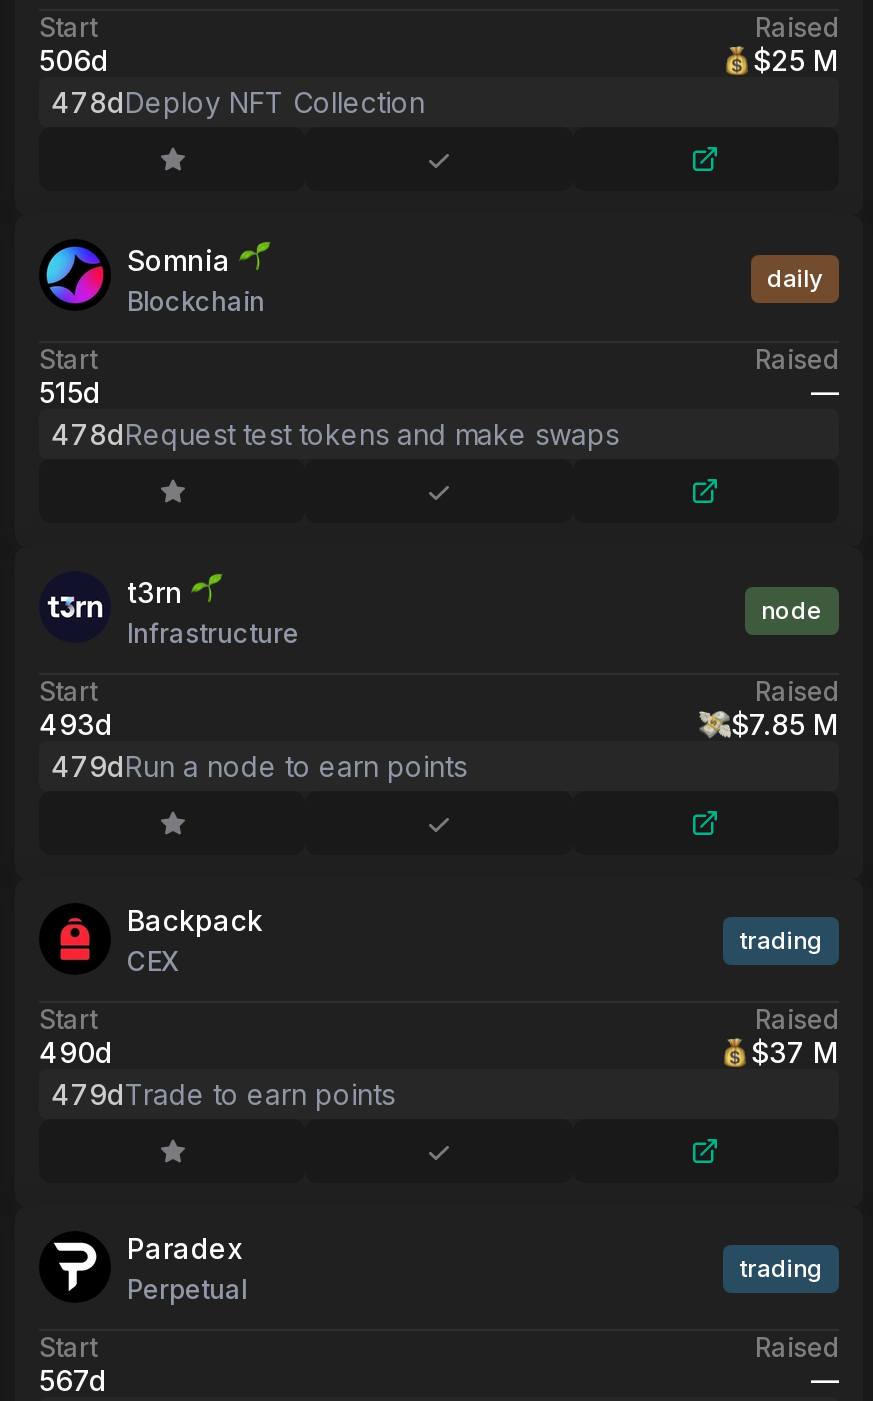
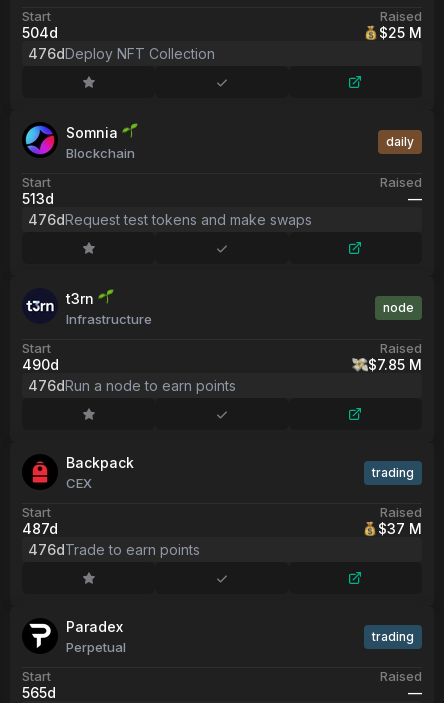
[39,43,109,77] 506d -> [22,24,58,41] 504d
[51,85,425,119] 478dDeploy NFT Collection -> [28,45,215,62] 476dDeploy NFT Collection
[39,375,101,409] 515d -> [22,190,54,207] 513d
[51,417,619,451] 478dRequest test tokens and make swaps -> [28,211,312,228] 476dRequest test tokens and make swaps
[39,707,113,741] 493d -> [22,356,59,373] 490d
[51,749,467,783] 479dRun a node to earn points -> [28,377,236,394] 476dRun a node to earn points
[39,1035,113,1069] 490d -> [22,520,58,537] 487d
[51,1077,395,1111] 479dTrade to earn points -> [28,541,200,558] 476dTrade to earn points
[39,1363,107,1397] 567d -> [22,684,56,701] 565d

